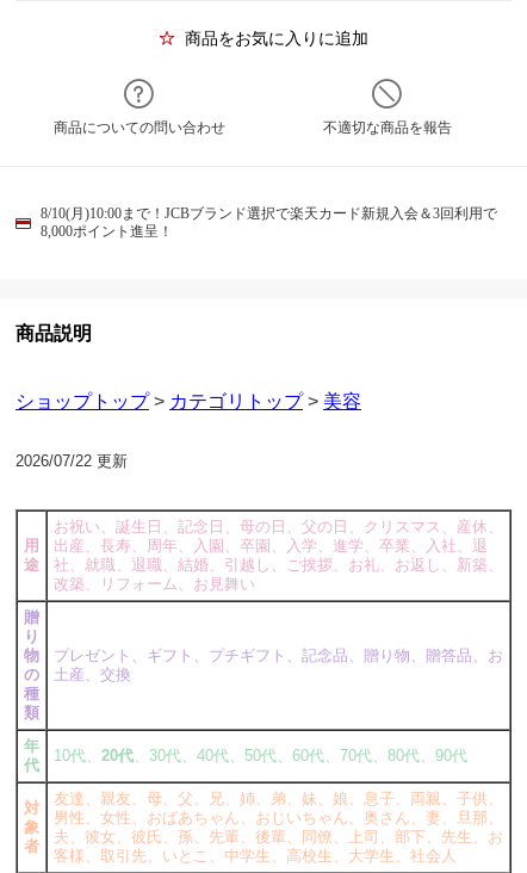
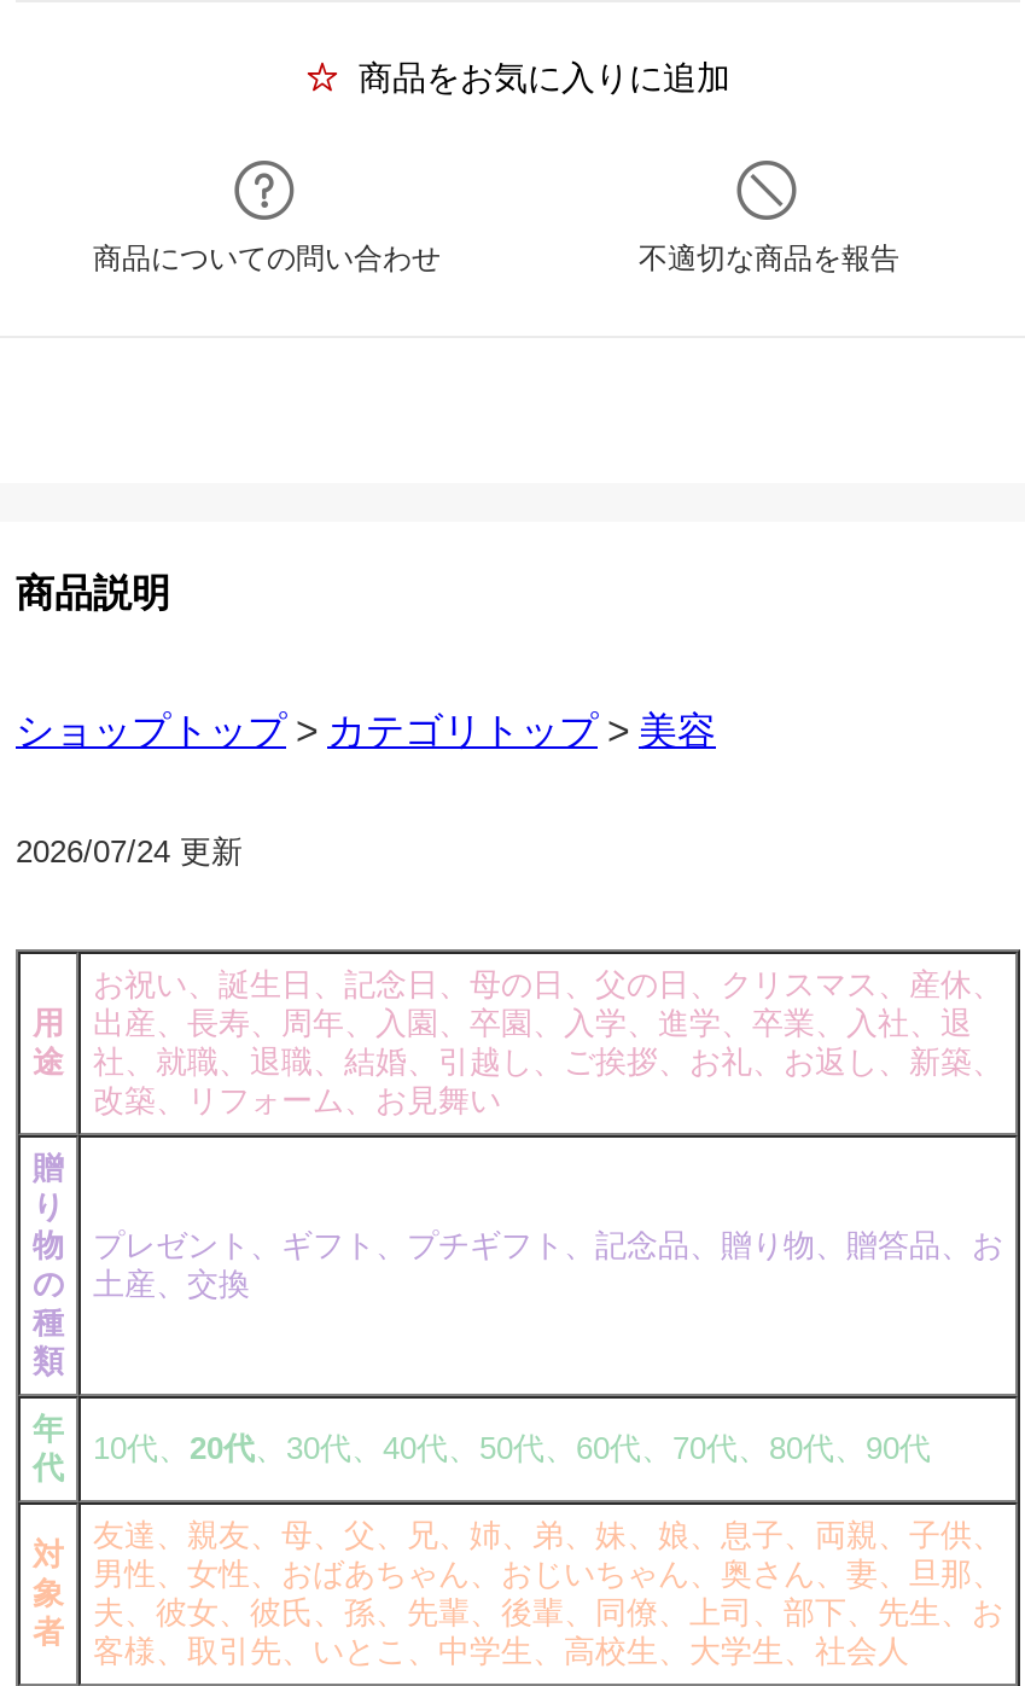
[41,205,497,240] 8/10(月)10:00まで！JCBブランド選択で楽天カード新規入会＆3回利用で | 8,000ポイント進呈！ -> none
[15,452,128,470] 2026/07/22 更新 -> [16,833,243,870] 2026/07/24 更新

